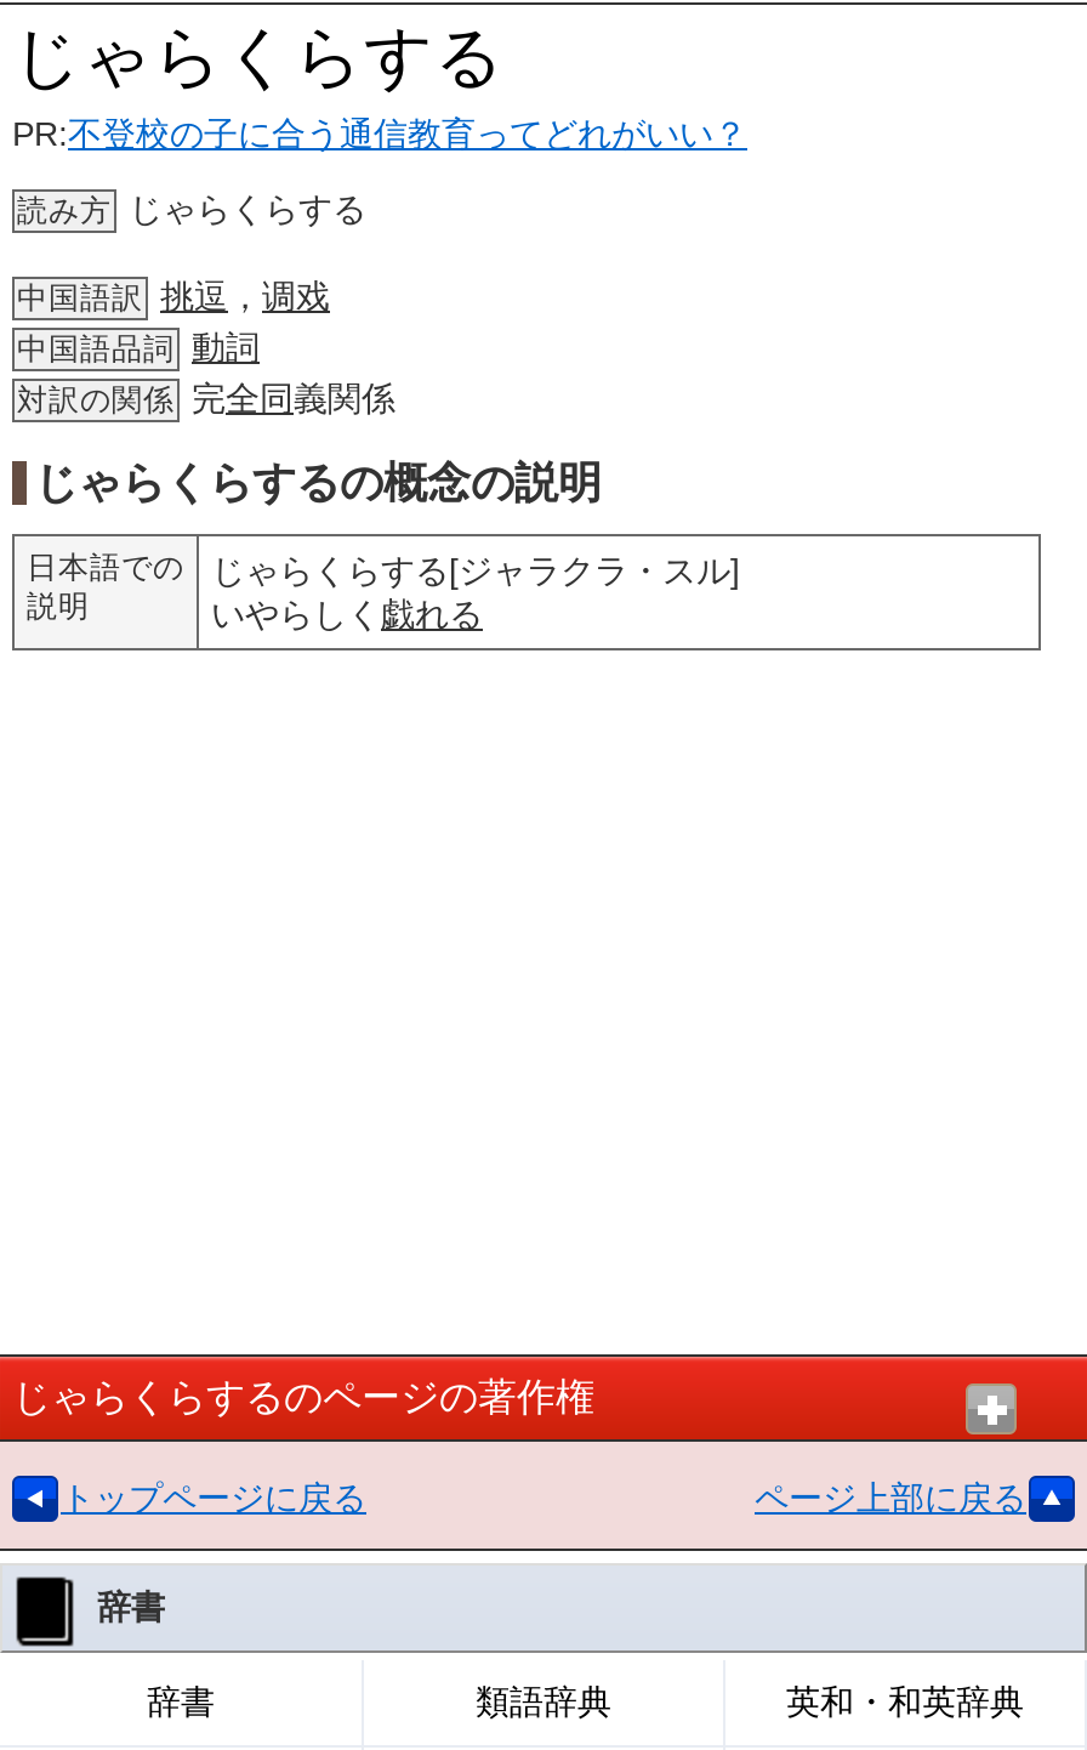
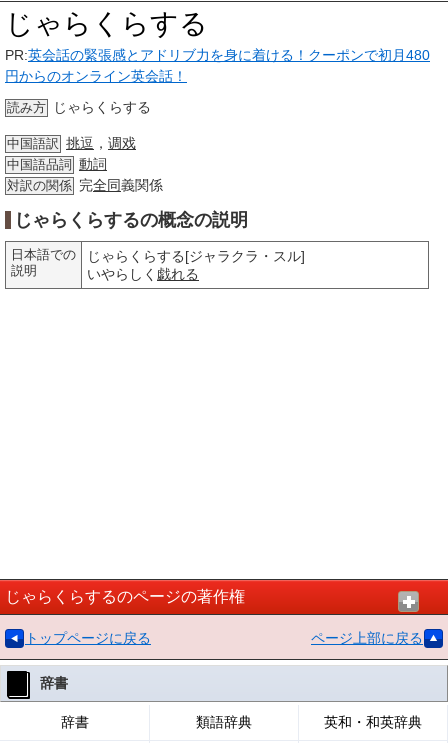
[12,114,747,153] PR:不登校の子に合う通信教育ってどれがいい？ -> [5,47,430,84] PR:英会話の緊張感とアドリブ力を身に着ける！クーポンで初月480 | 円からのオンライン英会話！

